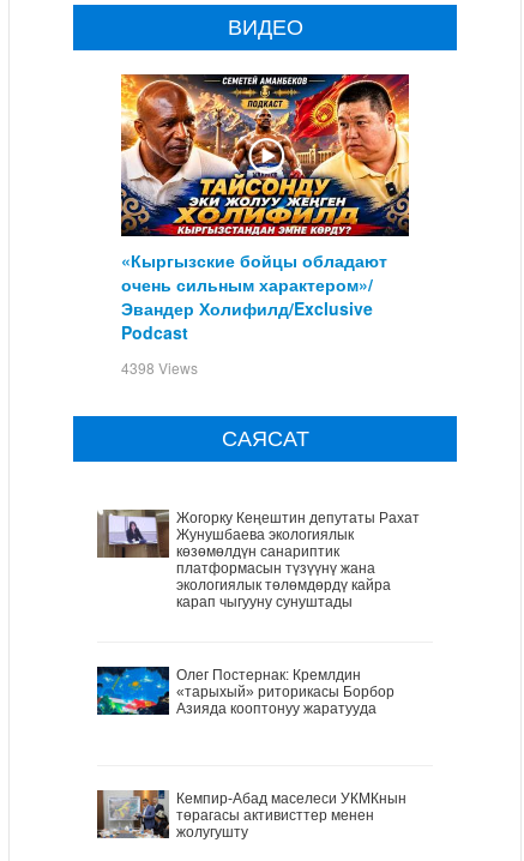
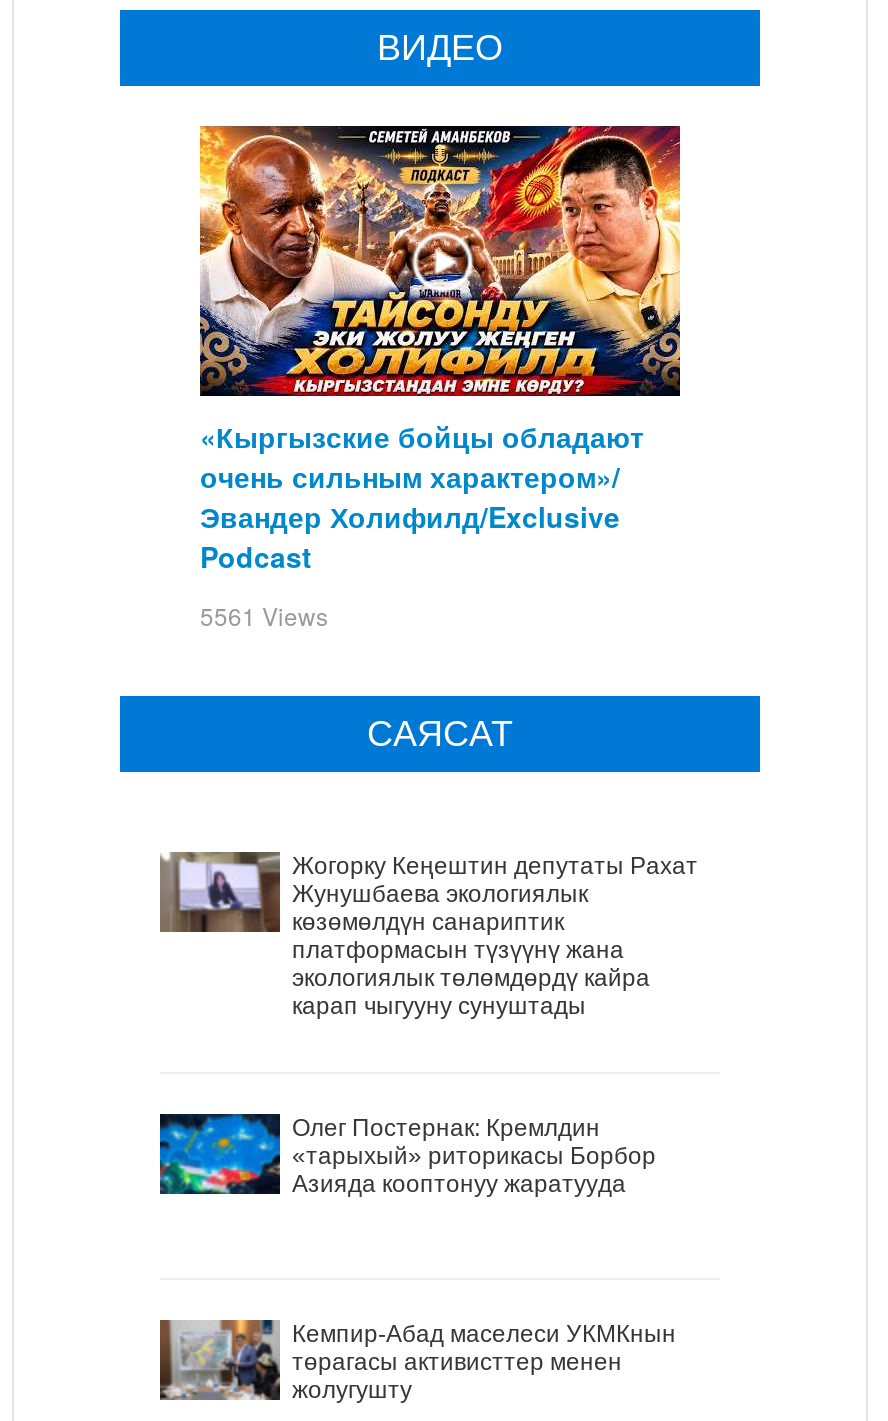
[121,357,198,377] 4398 Views -> [200,597,328,631] 5561 Views

